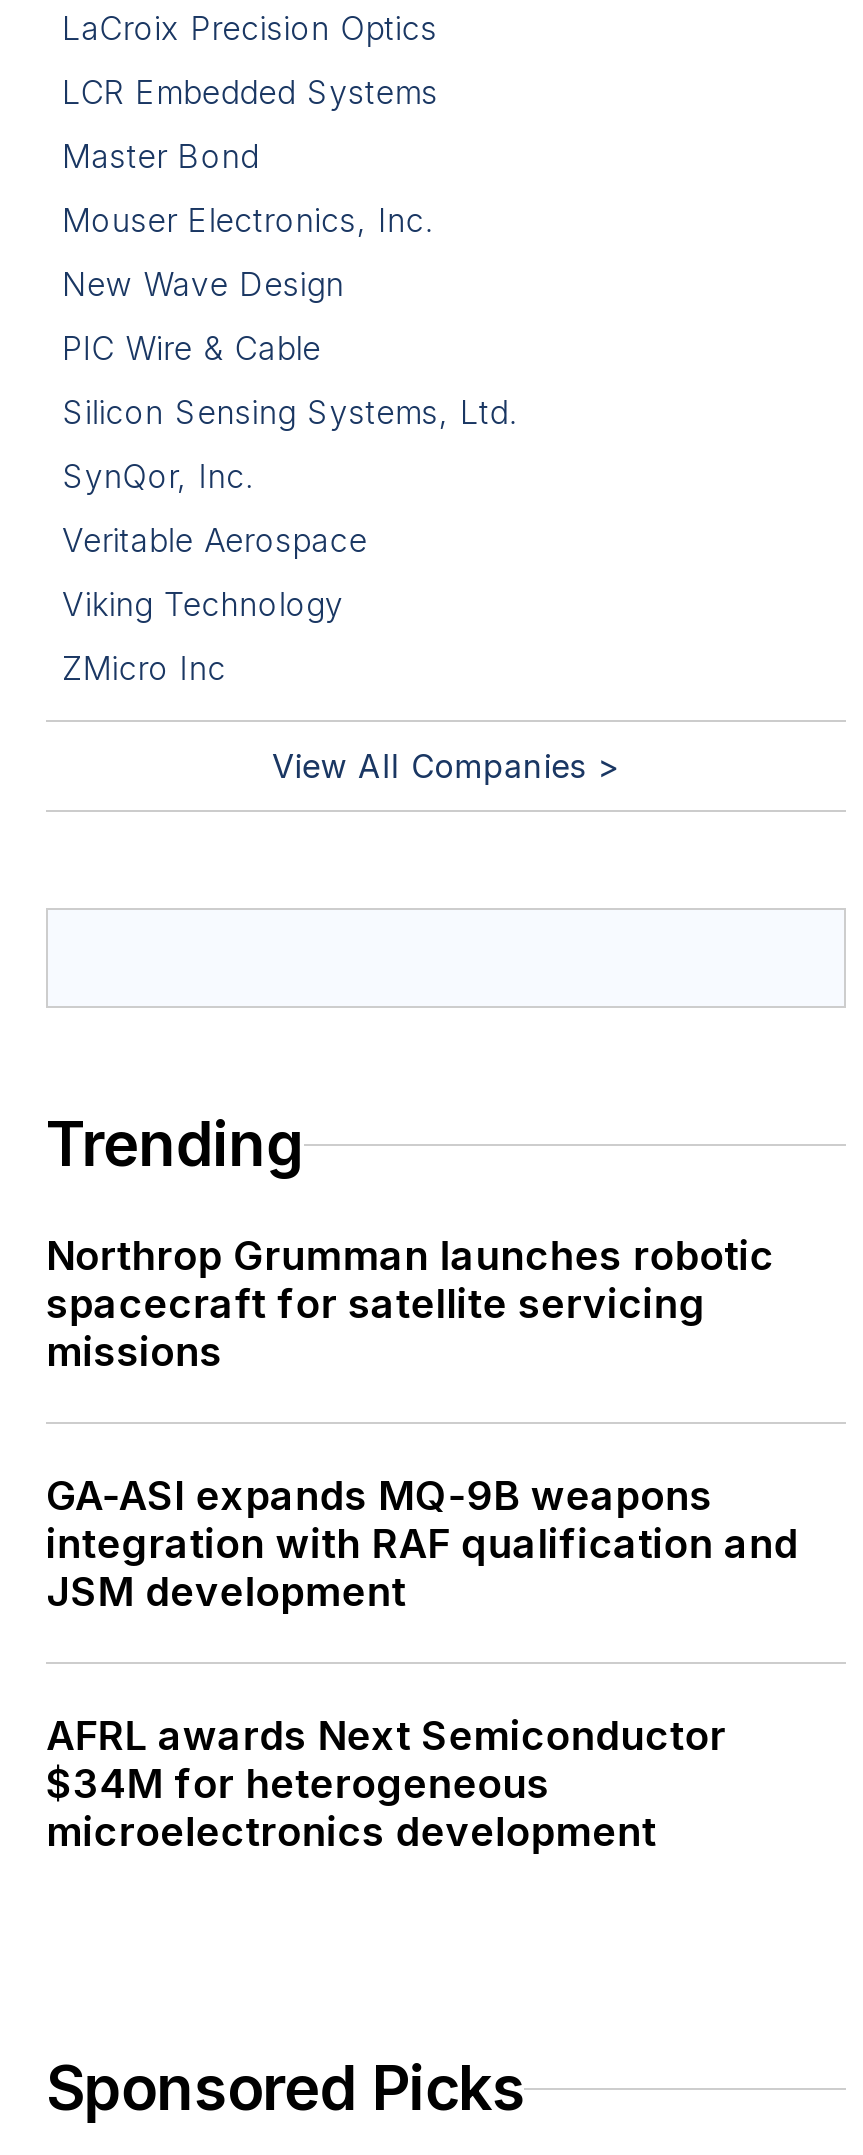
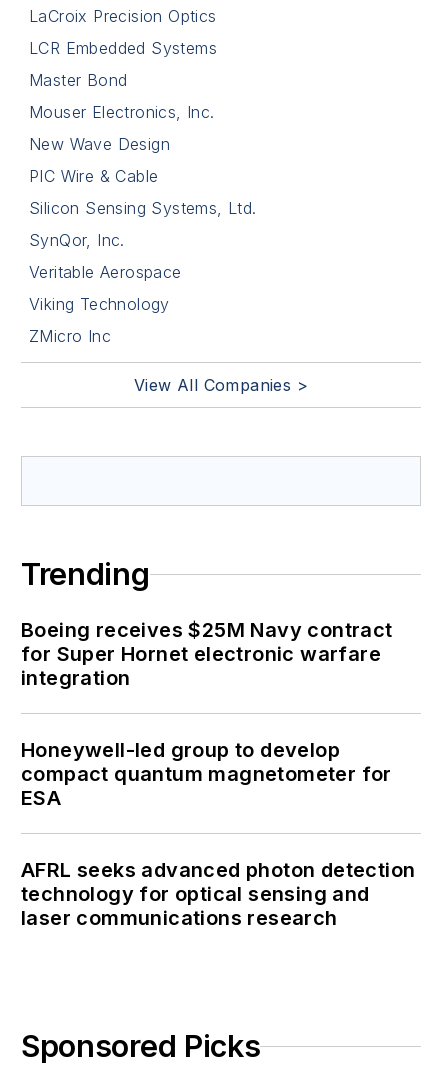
[46,1232,774,1376] Northrop Grumman launches robotic | spacecraft for satellite servicing | missions -> [21,618,393,690] Boeing receives $25M Navy contract | for Super Hornet electronic warfare | integration
[46,1472,798,1616] GA-ASI expands MQ-9B weapons | integration with RAF qualification and | JSM development -> [21,738,392,810] Honeywell-led group to develop | compact quantum magnetometer for | ESA
[46,1712,726,1856] AFRL awards Next Semiconductor | $34M for heterogeneous | microelectronics development -> [21,858,415,930] AFRL seeks advanced photon detection | technology for optical sensing and | laser communications research

